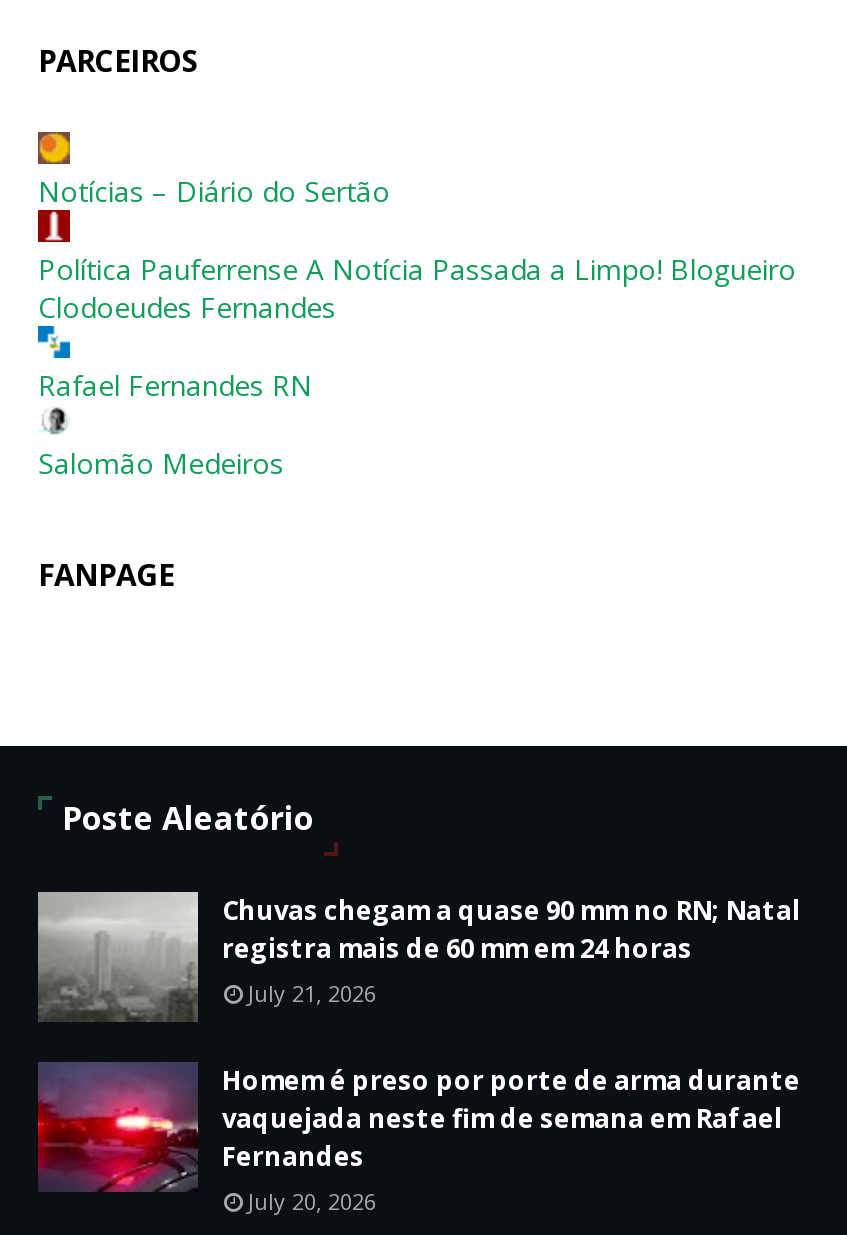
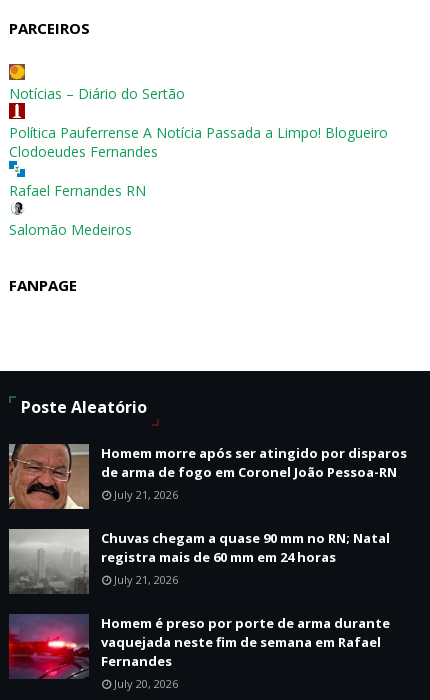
none -> [9,443,407,510] [image] | Homem morre após ser atingido por disparos | de arma de fogo em Coronel João Pessoa-RN | July 21, 2026

